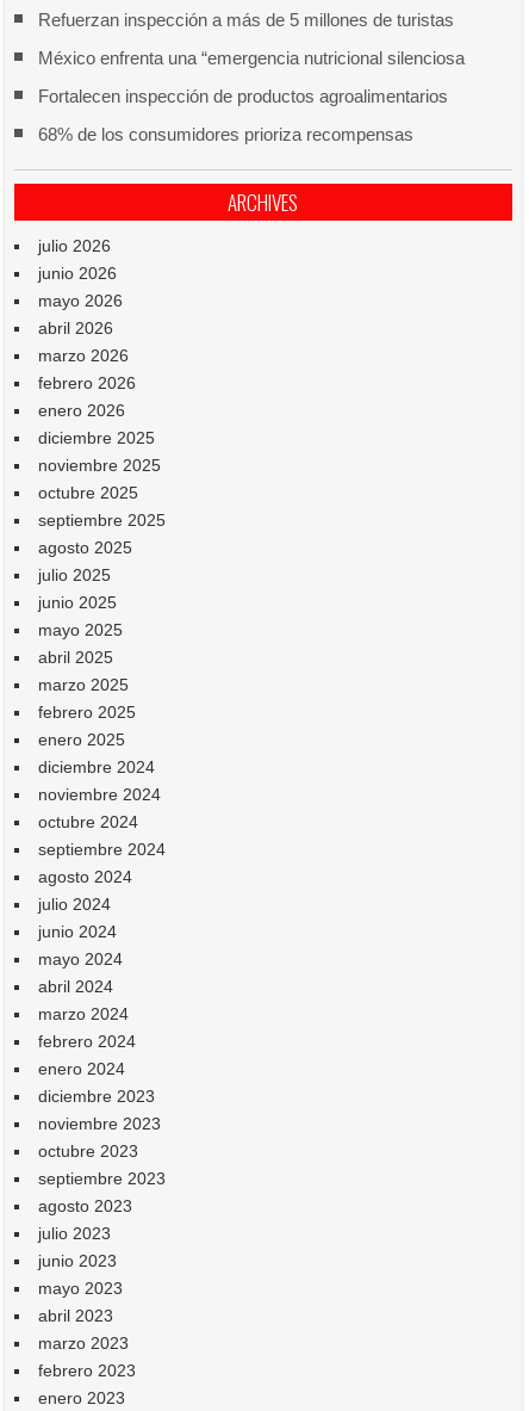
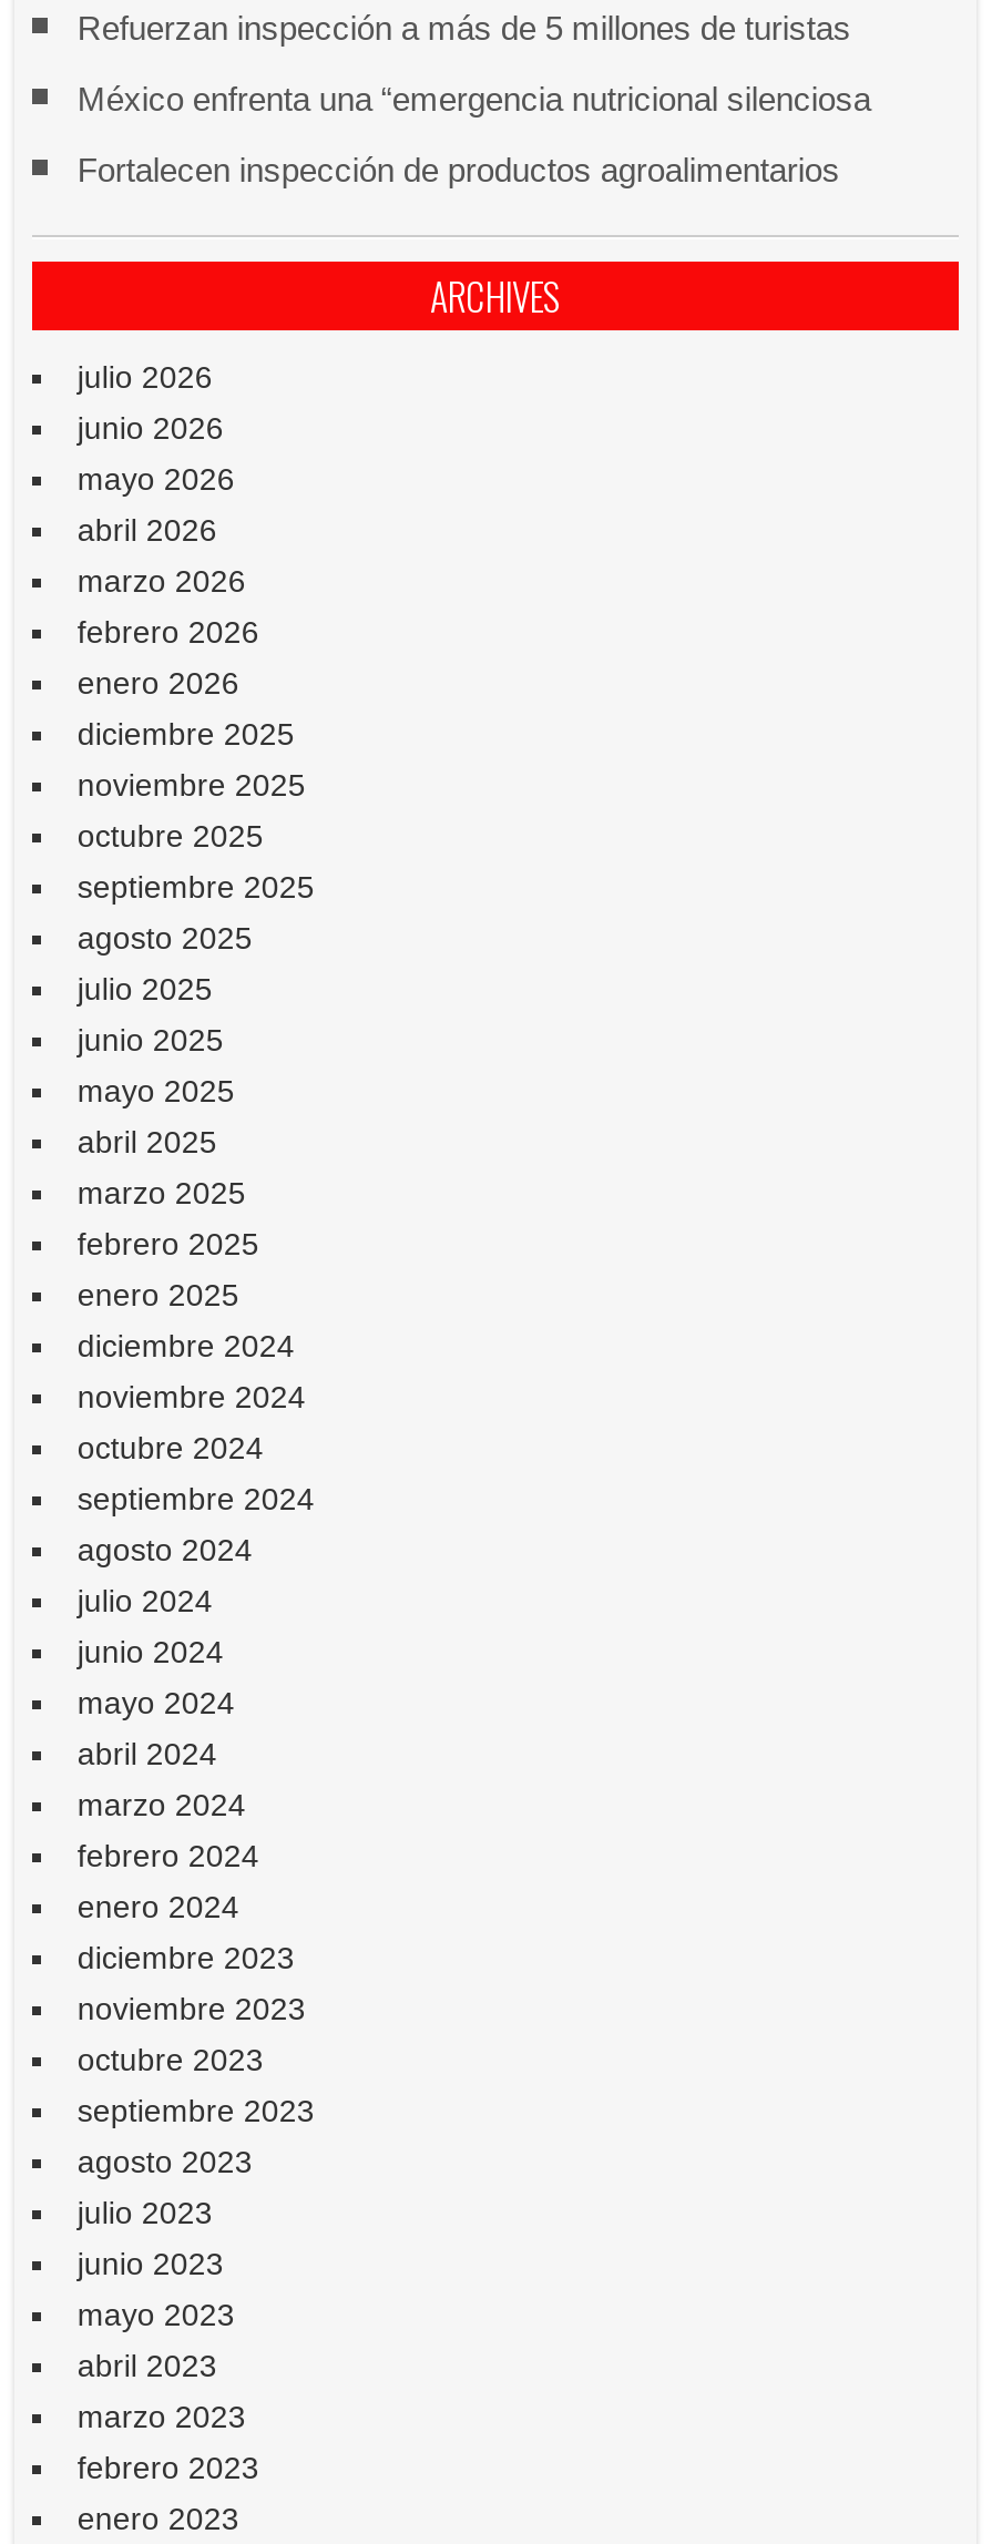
[39,124,414,144] 68% de los consumidores prioriza recompensas -> none

